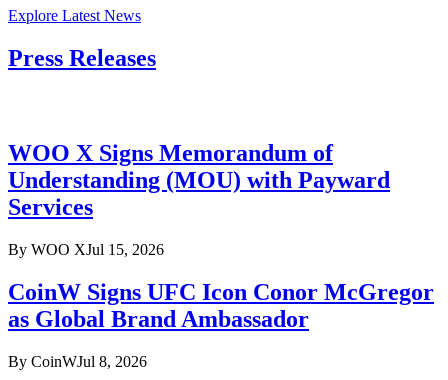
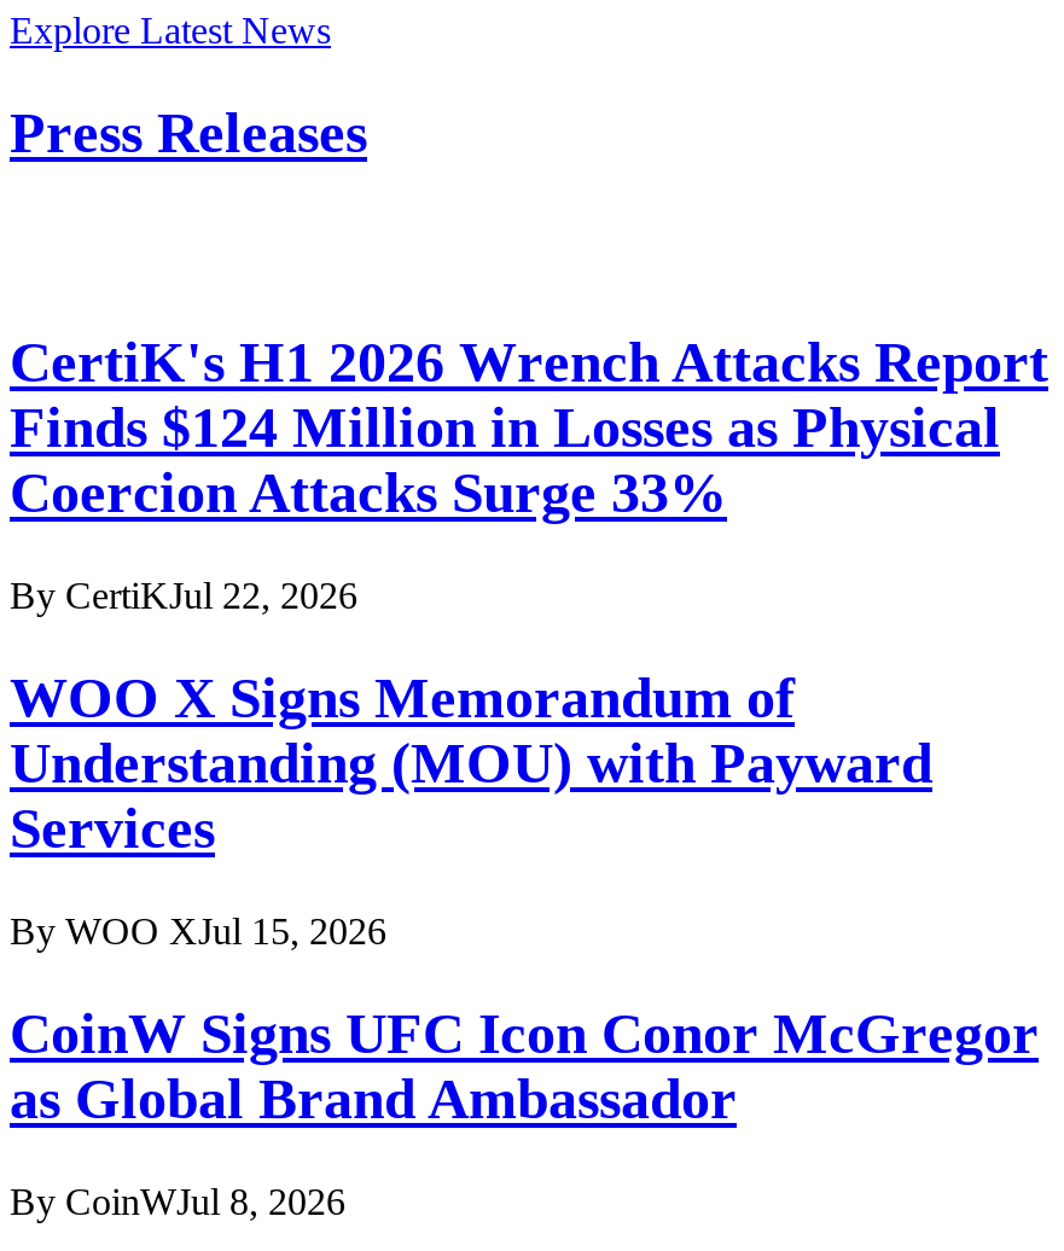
none -> [10,331,1048,616] CertiK's H1 2026 Wrench Attacks Report | Finds $124 Million in Losses as Physical | Coercion Attacks Surge 33% | By CertiKJul 22, 2026

